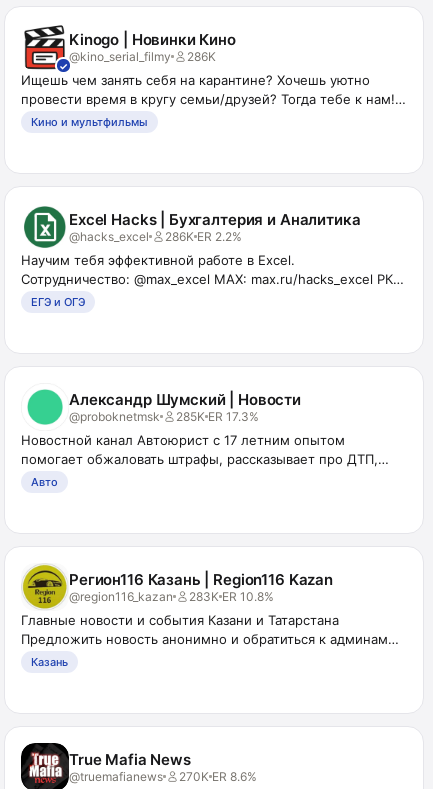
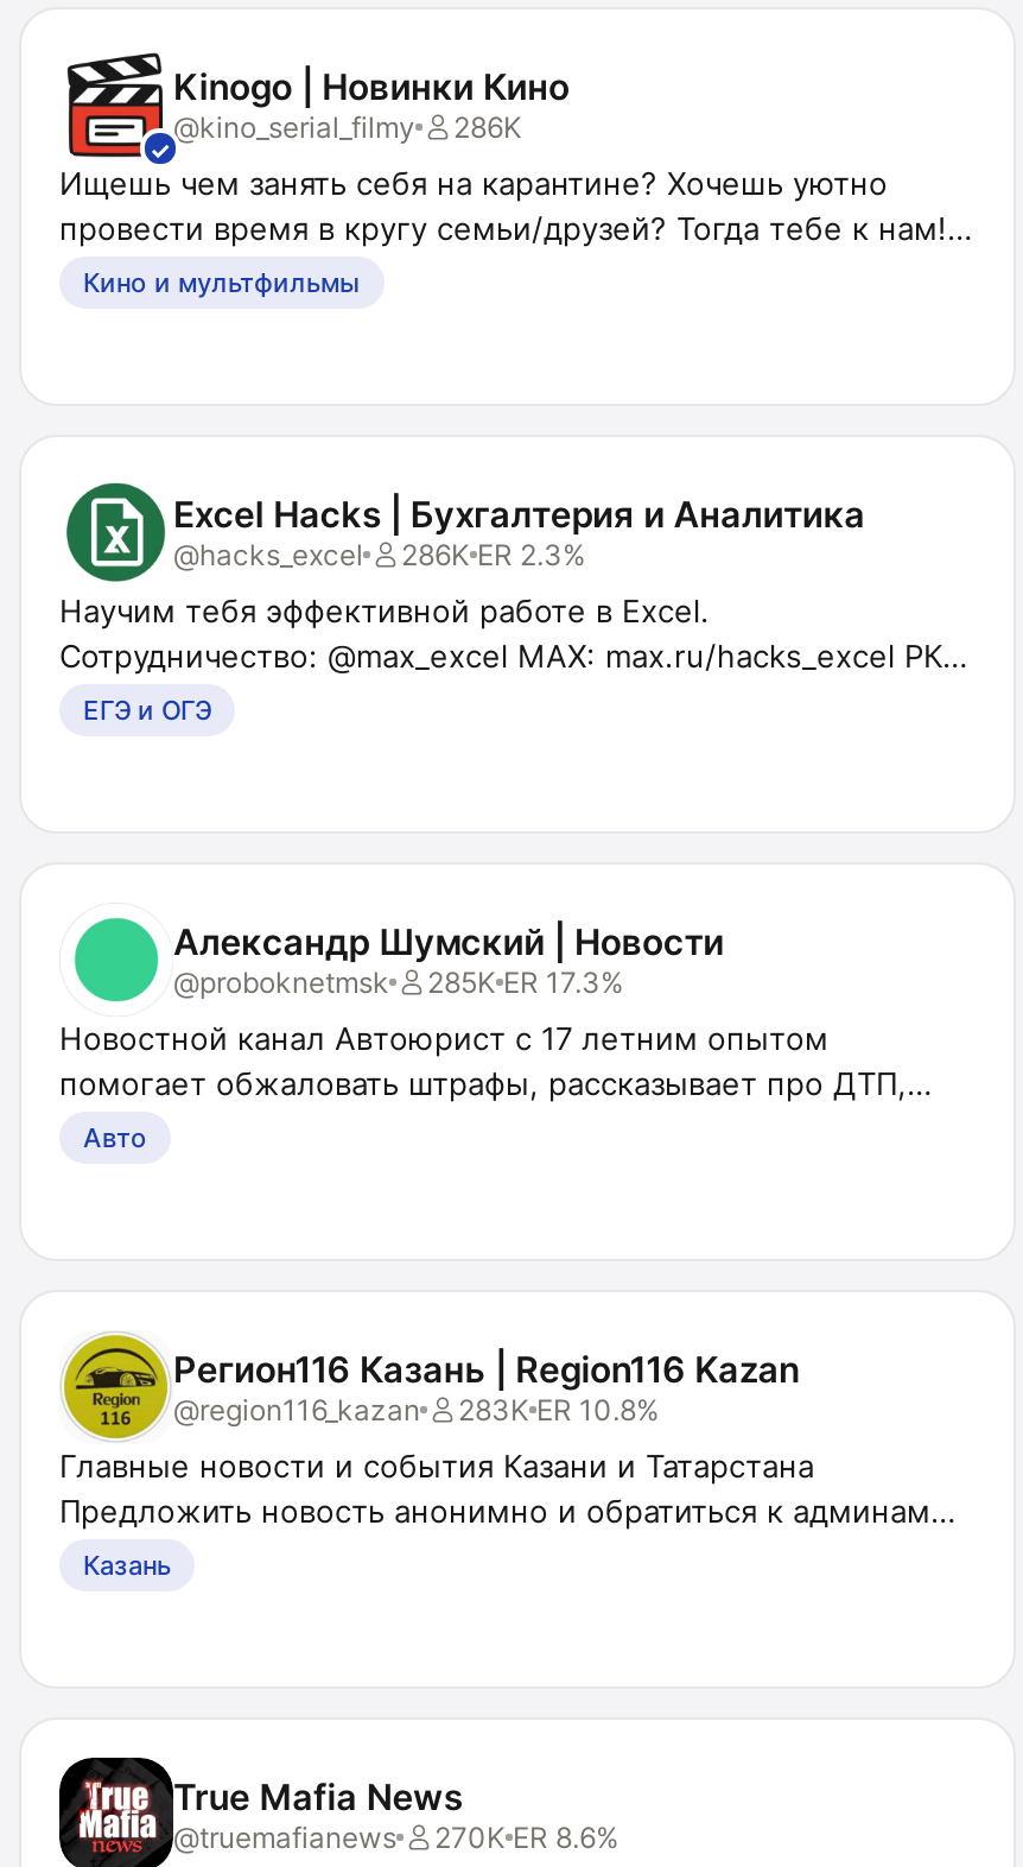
[69,229,242,244] @hacks_excel 286K ER 2.2% -> [173,537,586,572] @hacks_excel 286K ER 2.3%

